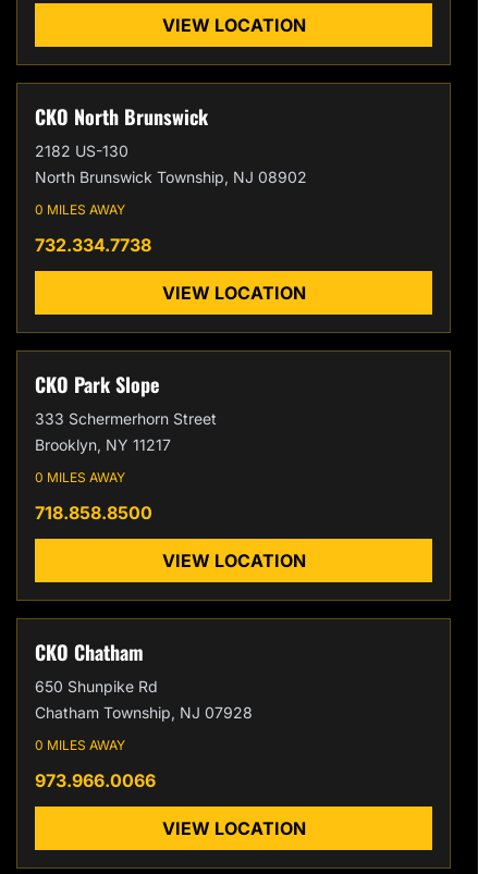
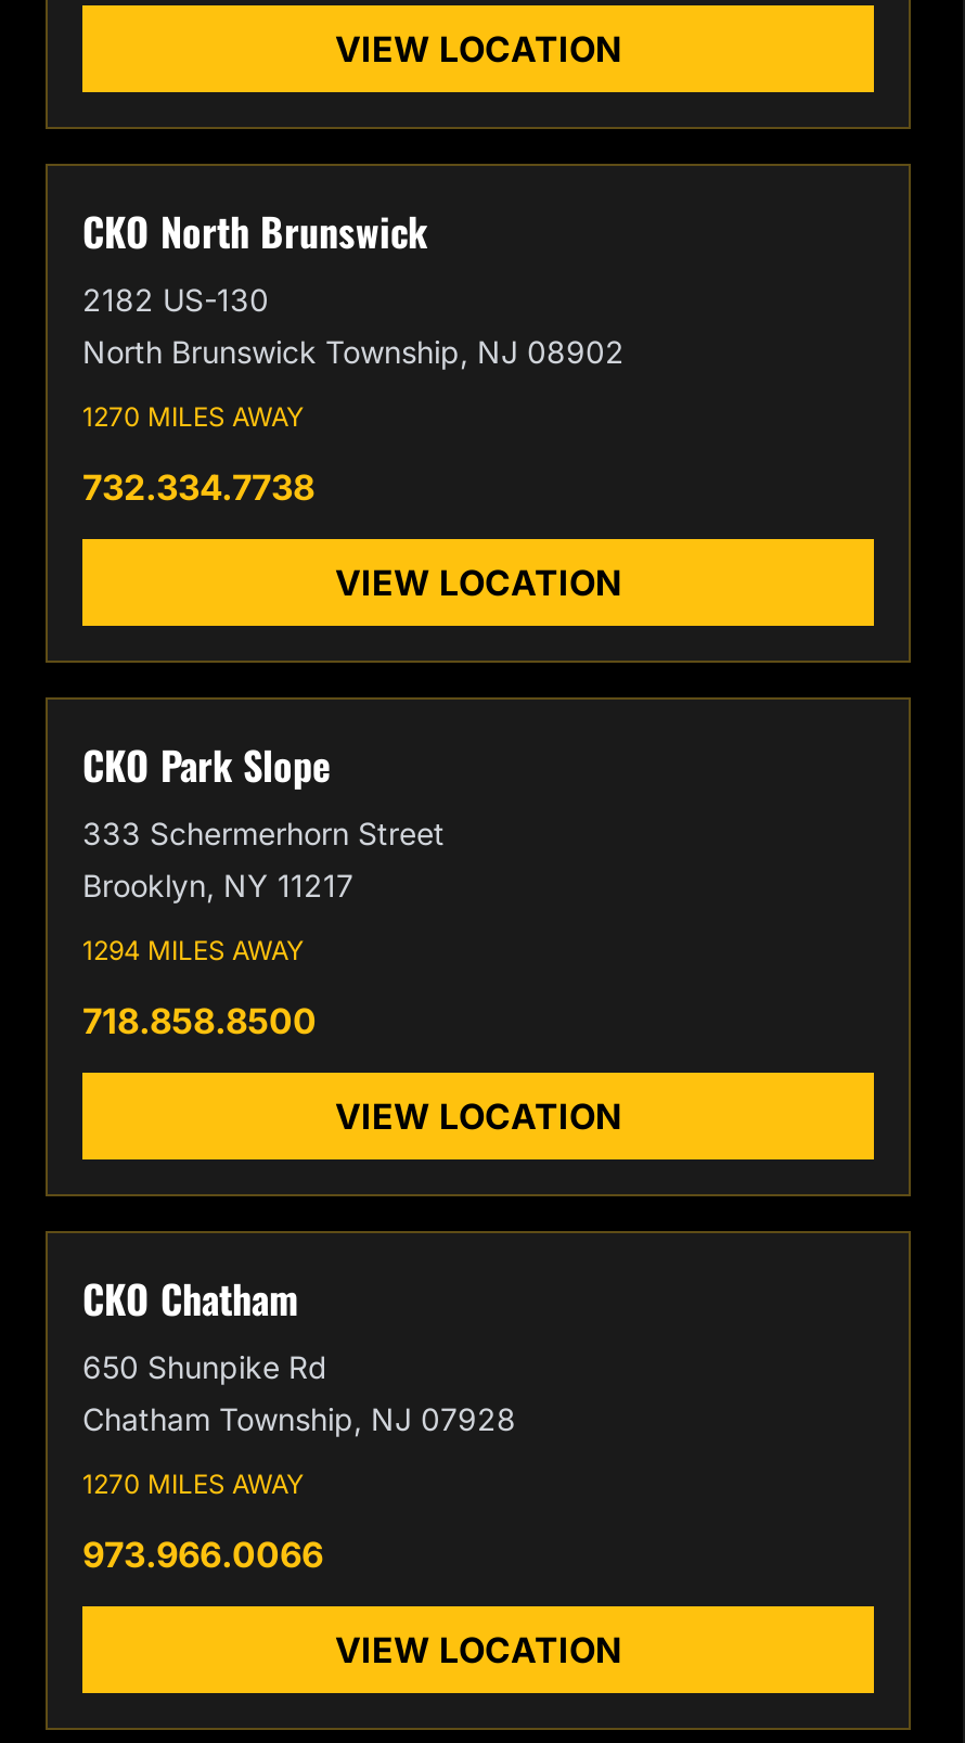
[35,201,125,218] 0 MILES AWAY -> [82,400,304,433] 1270 MILES AWAY
[35,469,125,485] 0 MILES AWAY -> [82,934,304,966] 1294 MILES AWAY
[35,737,125,753] 0 MILES AWAY -> [82,1468,304,1500] 1270 MILES AWAY

